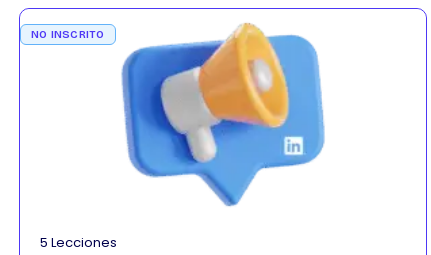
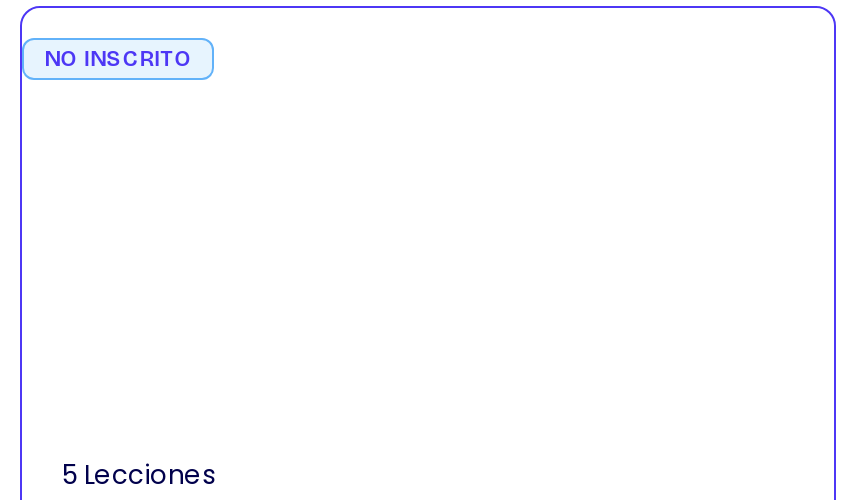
[121,22,325,207] [image] -> none

